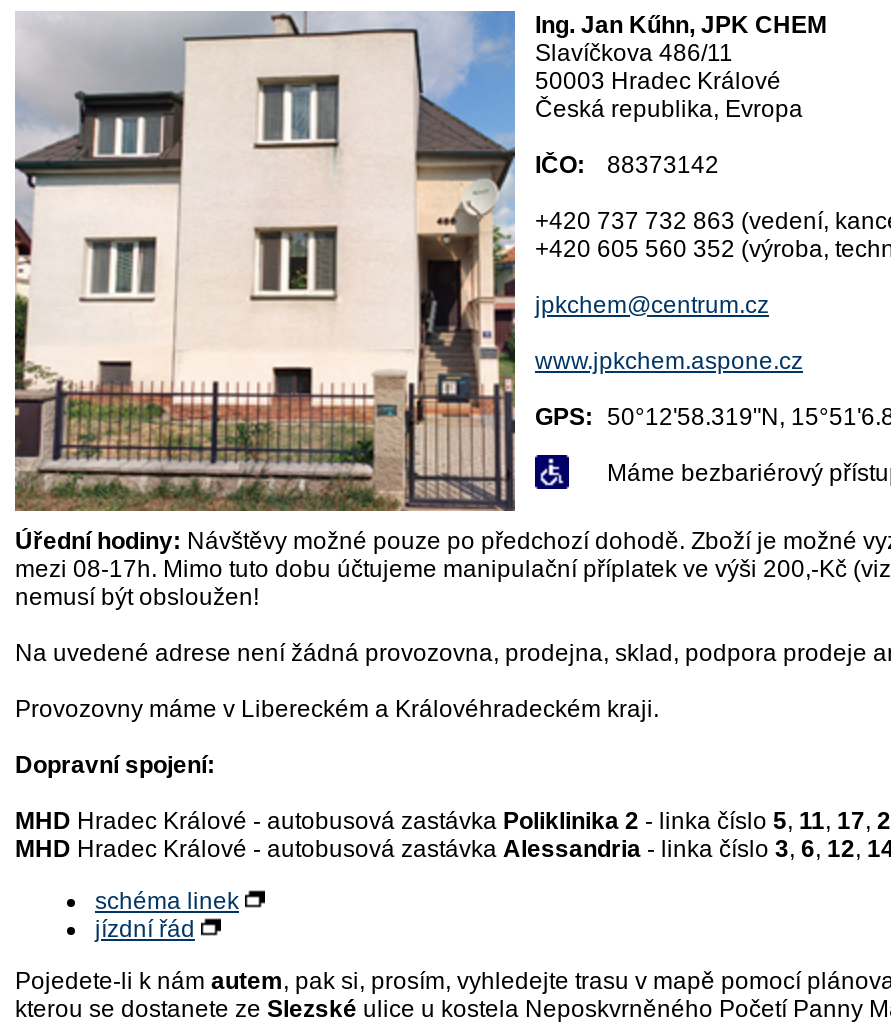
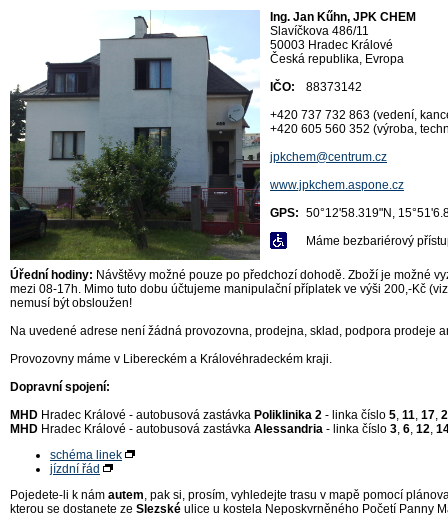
[13,9,517,513] [image] -> [9,11,261,261] [image]

